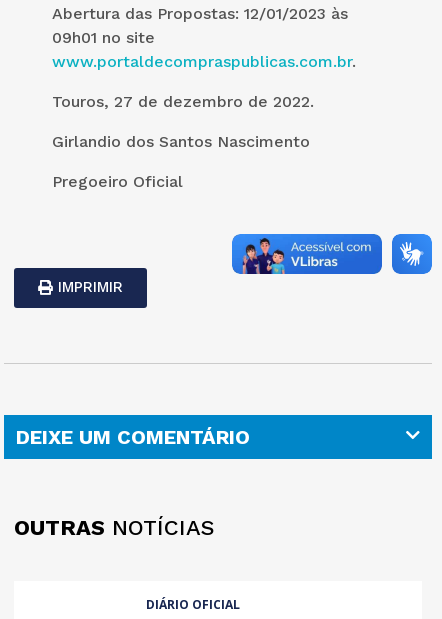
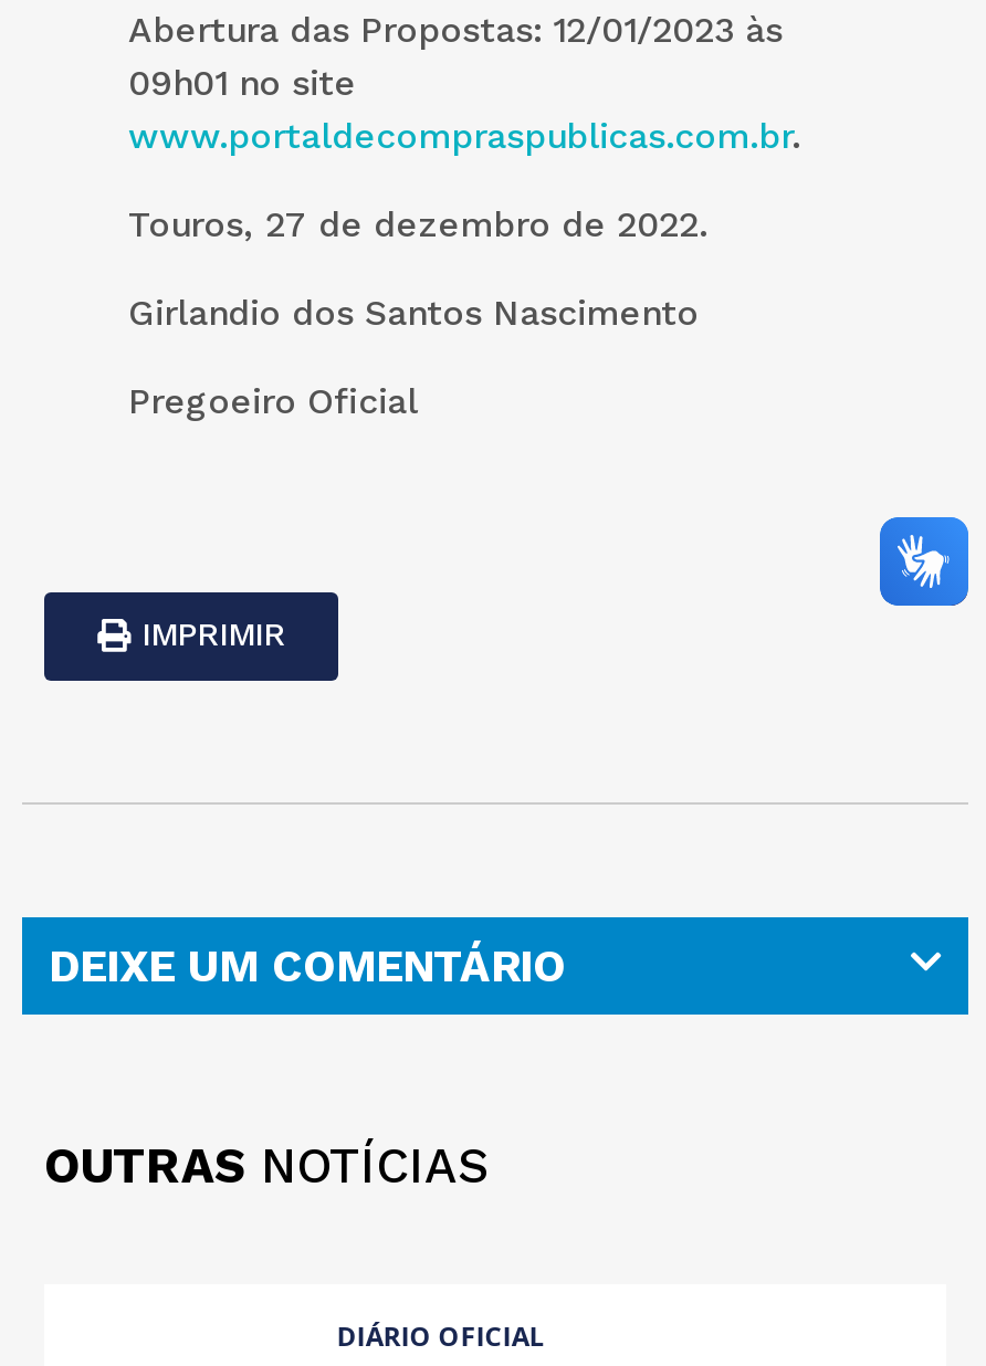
[231,233,383,275] [image] -> none

